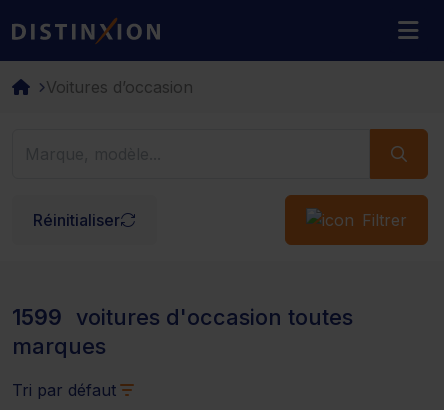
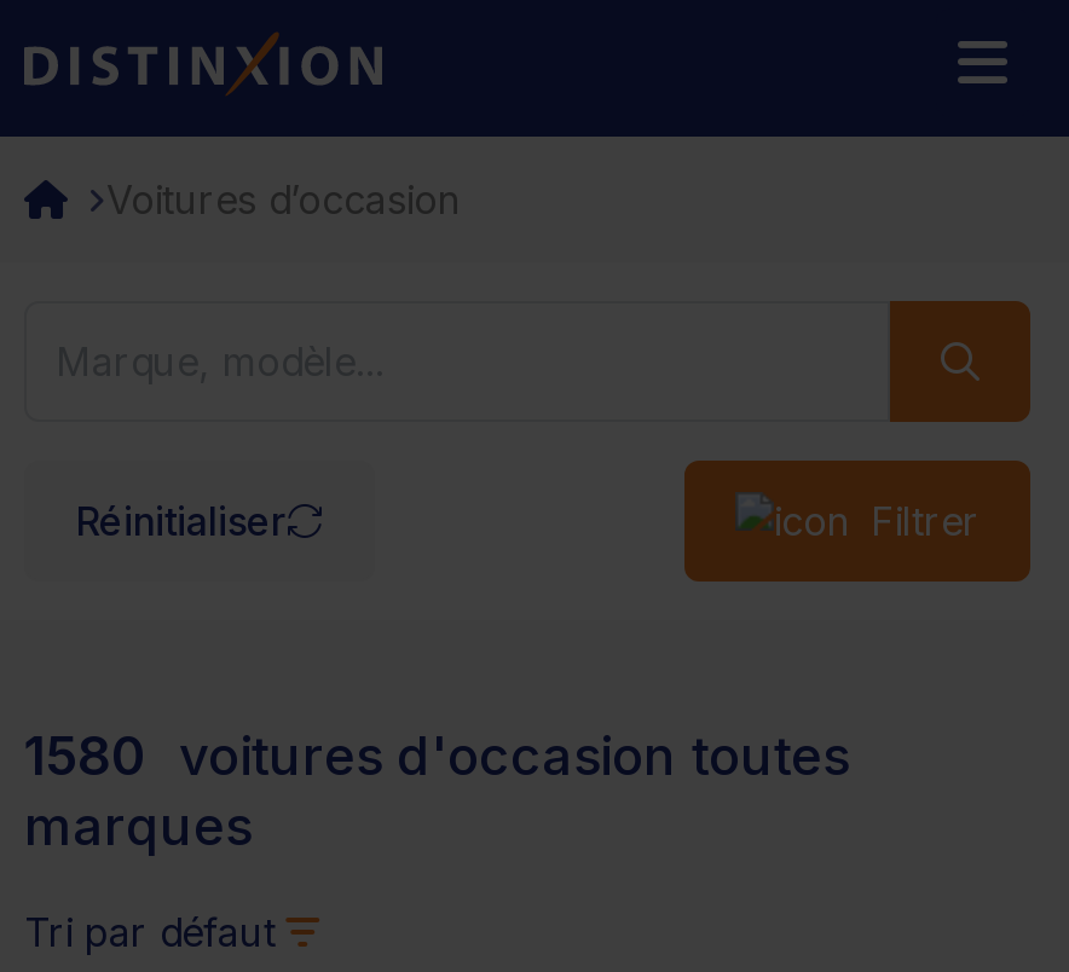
[12,304,353,330] 1599 voitures d'occasion toutes -> [24,724,849,787] 1580 voitures d'occasion toutes

